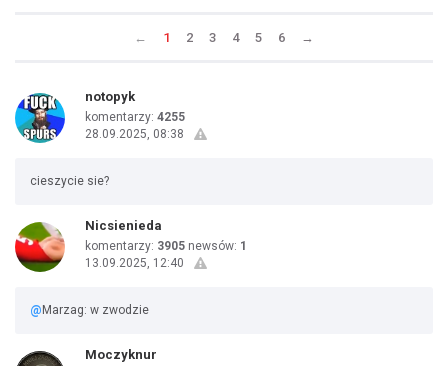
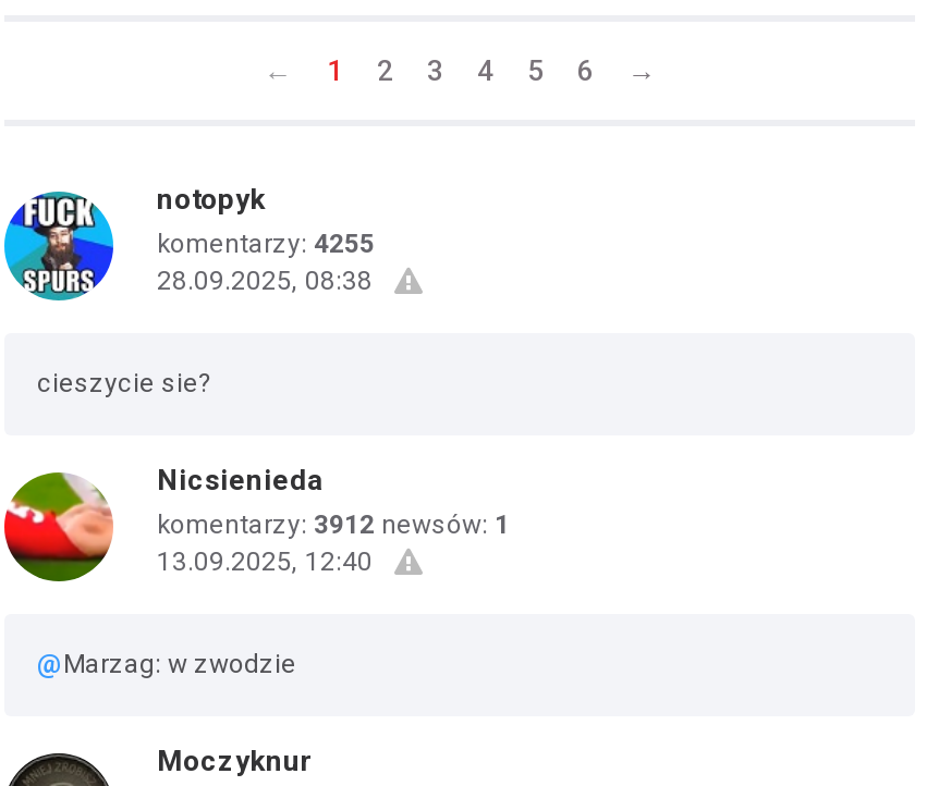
[85,239,247,253] komentarzy: 3905 newsów: 1 -> [157,509,510,540] komentarzy: 3912 newsów: 1

